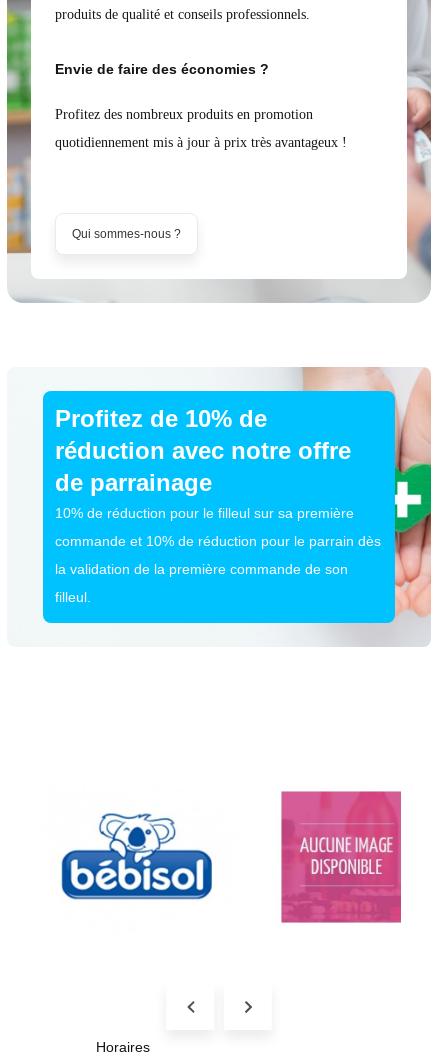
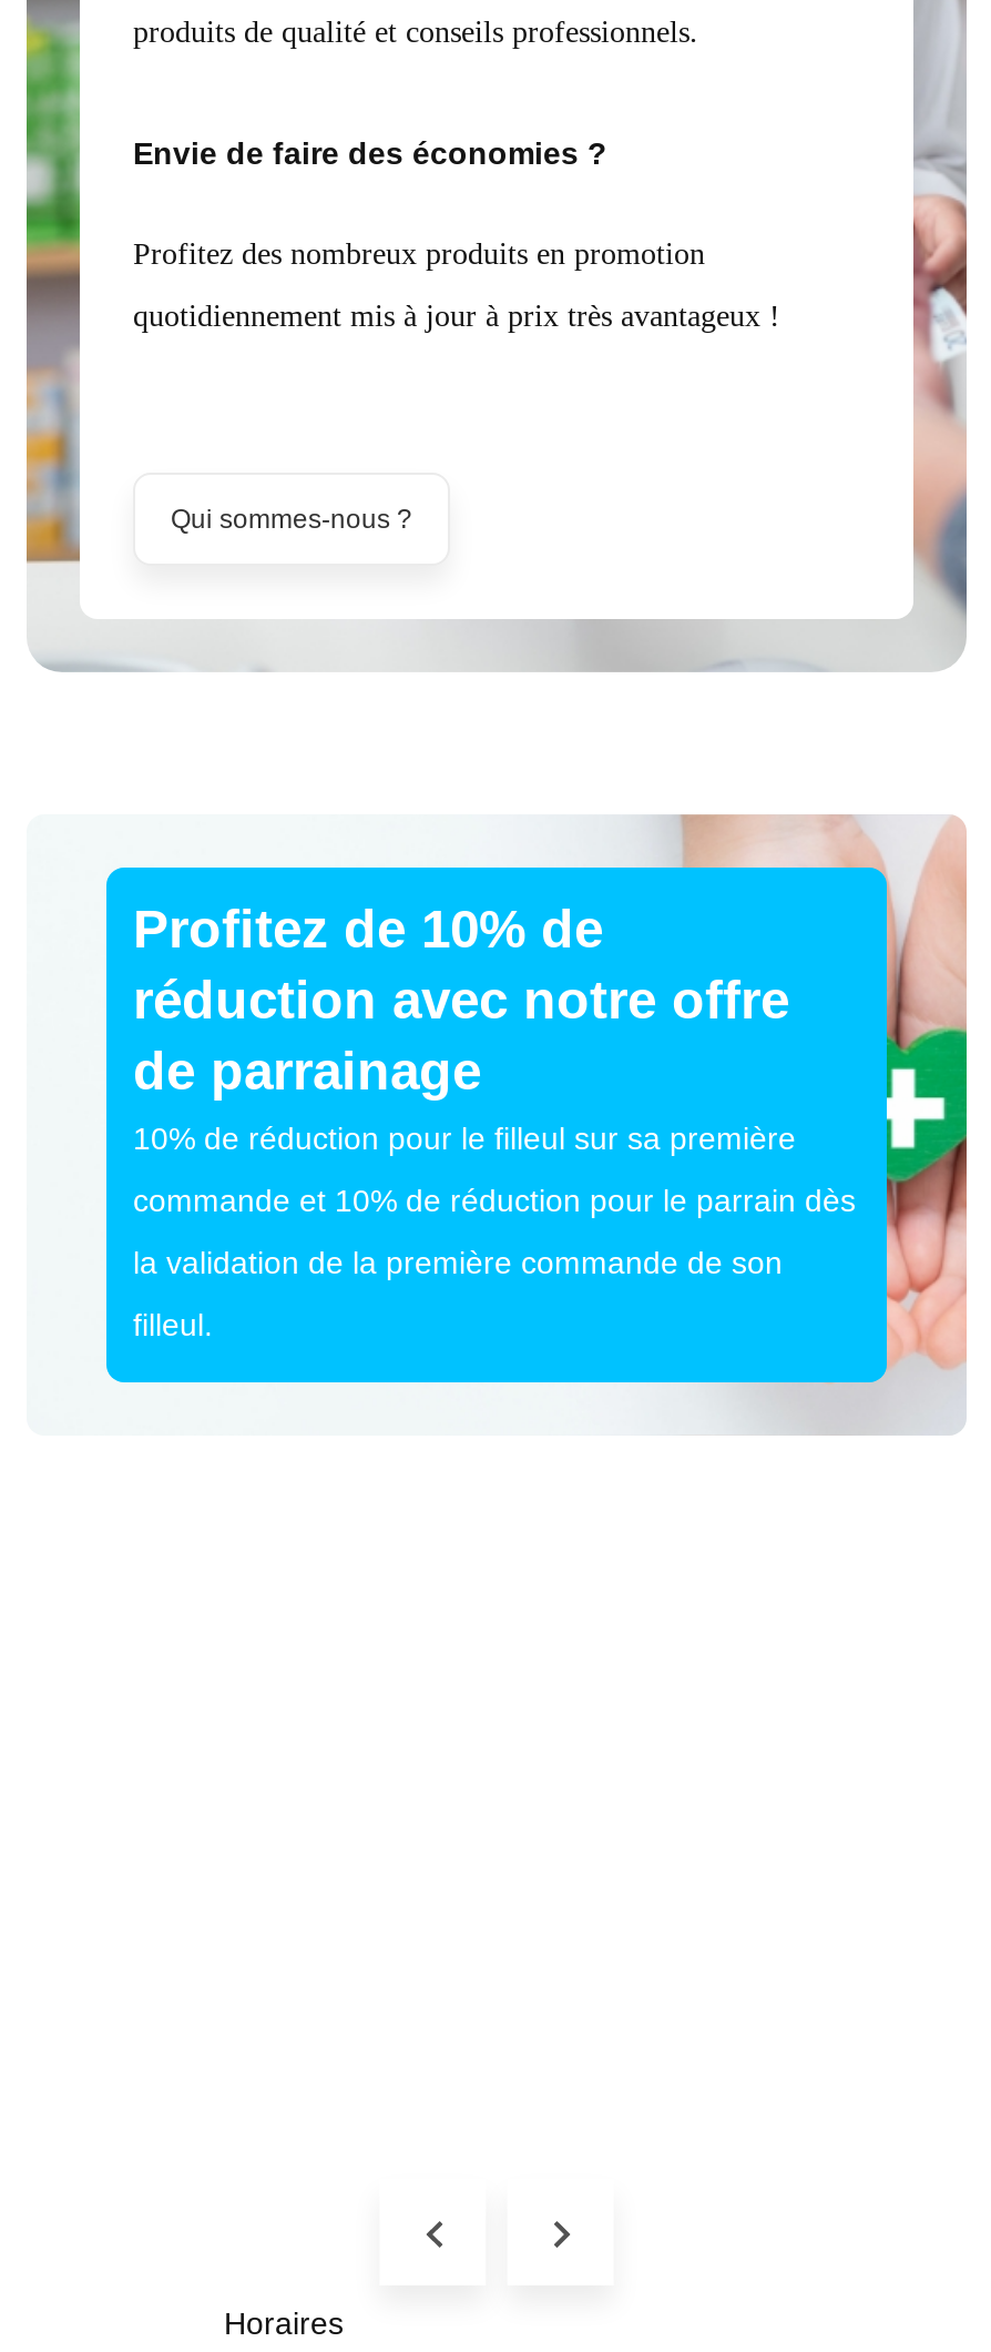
[280,790,402,924] [image] -> none
[61,812,213,900] [image] -> none

